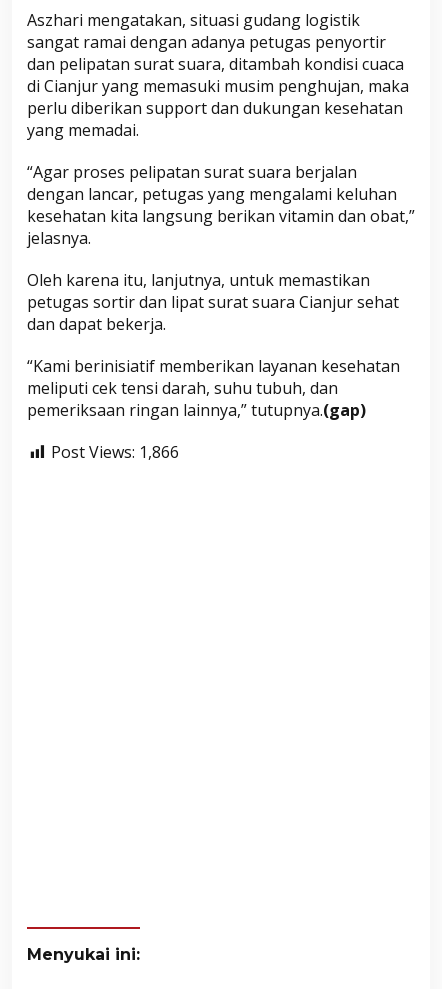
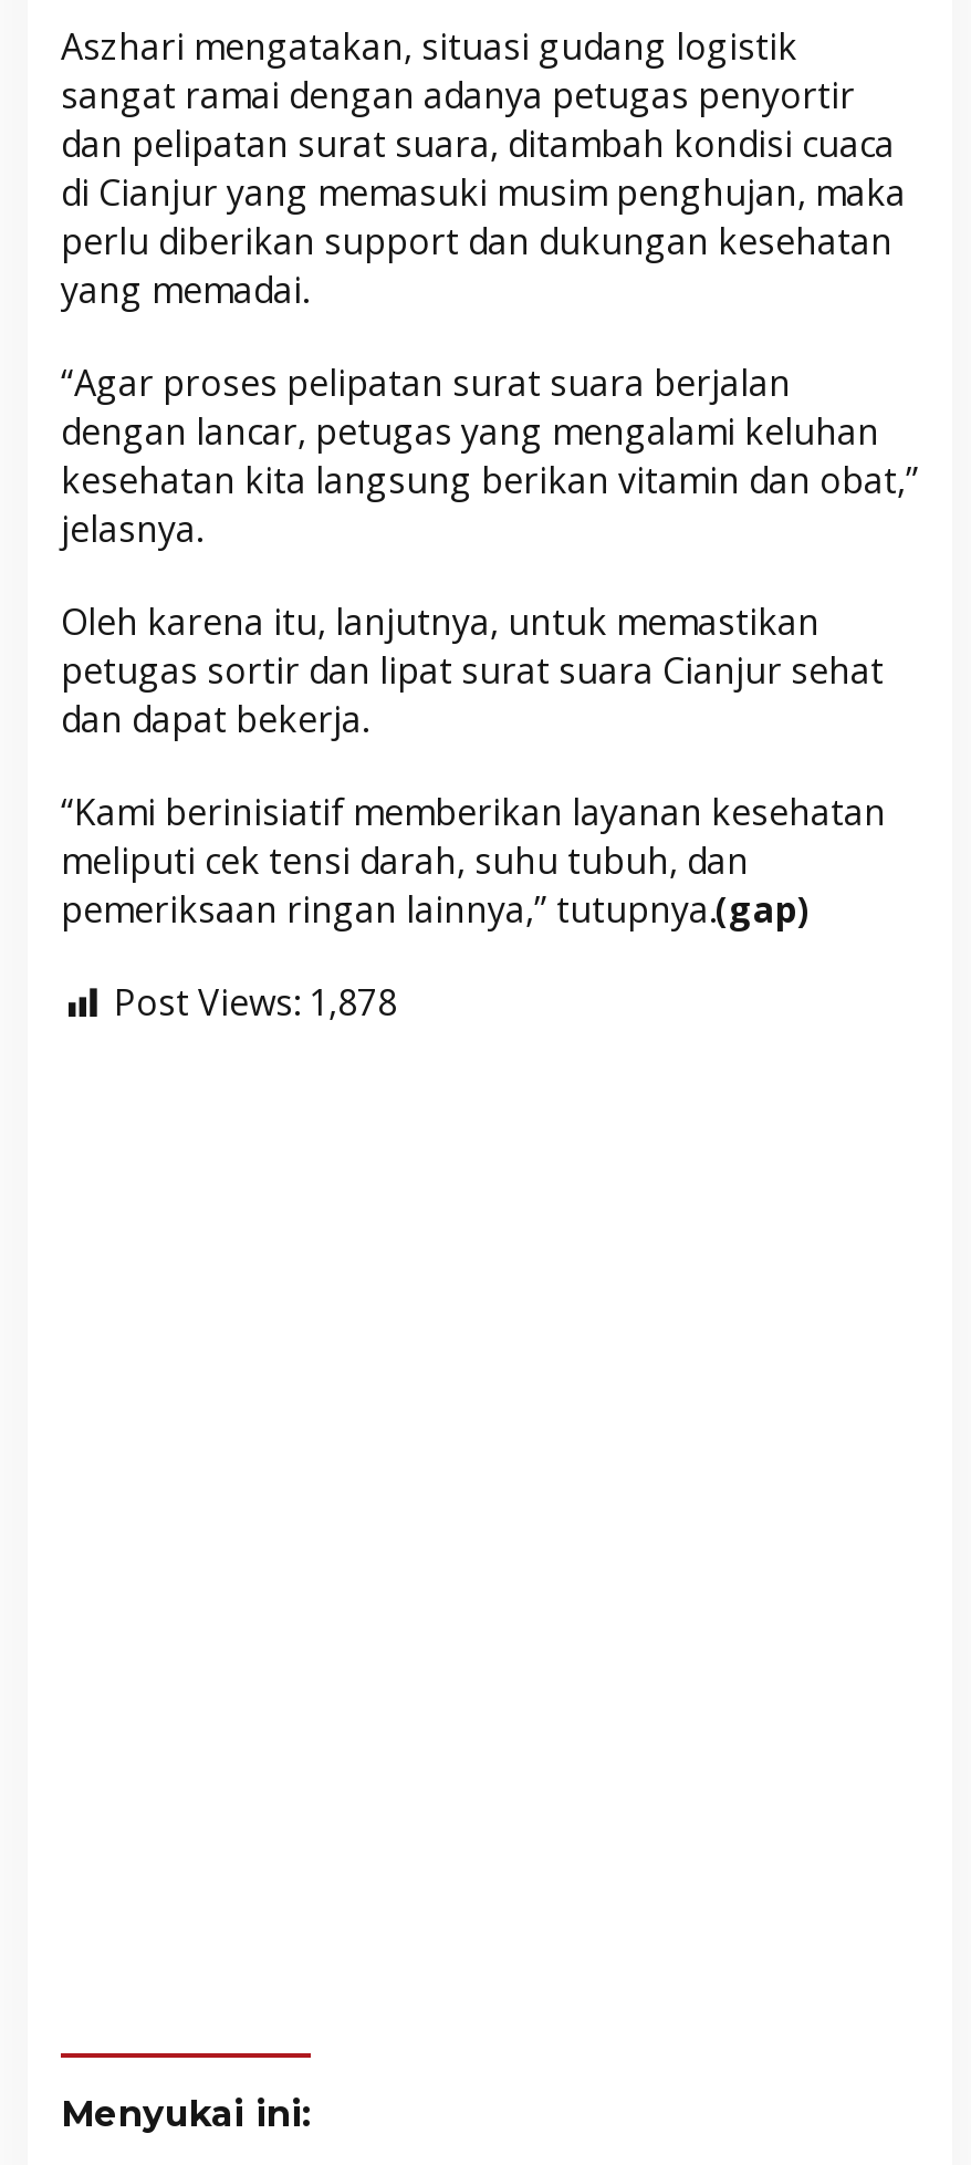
[51,441,179,463] Post Views: 1,866 -> [114,978,397,1027] Post Views: 1,878

